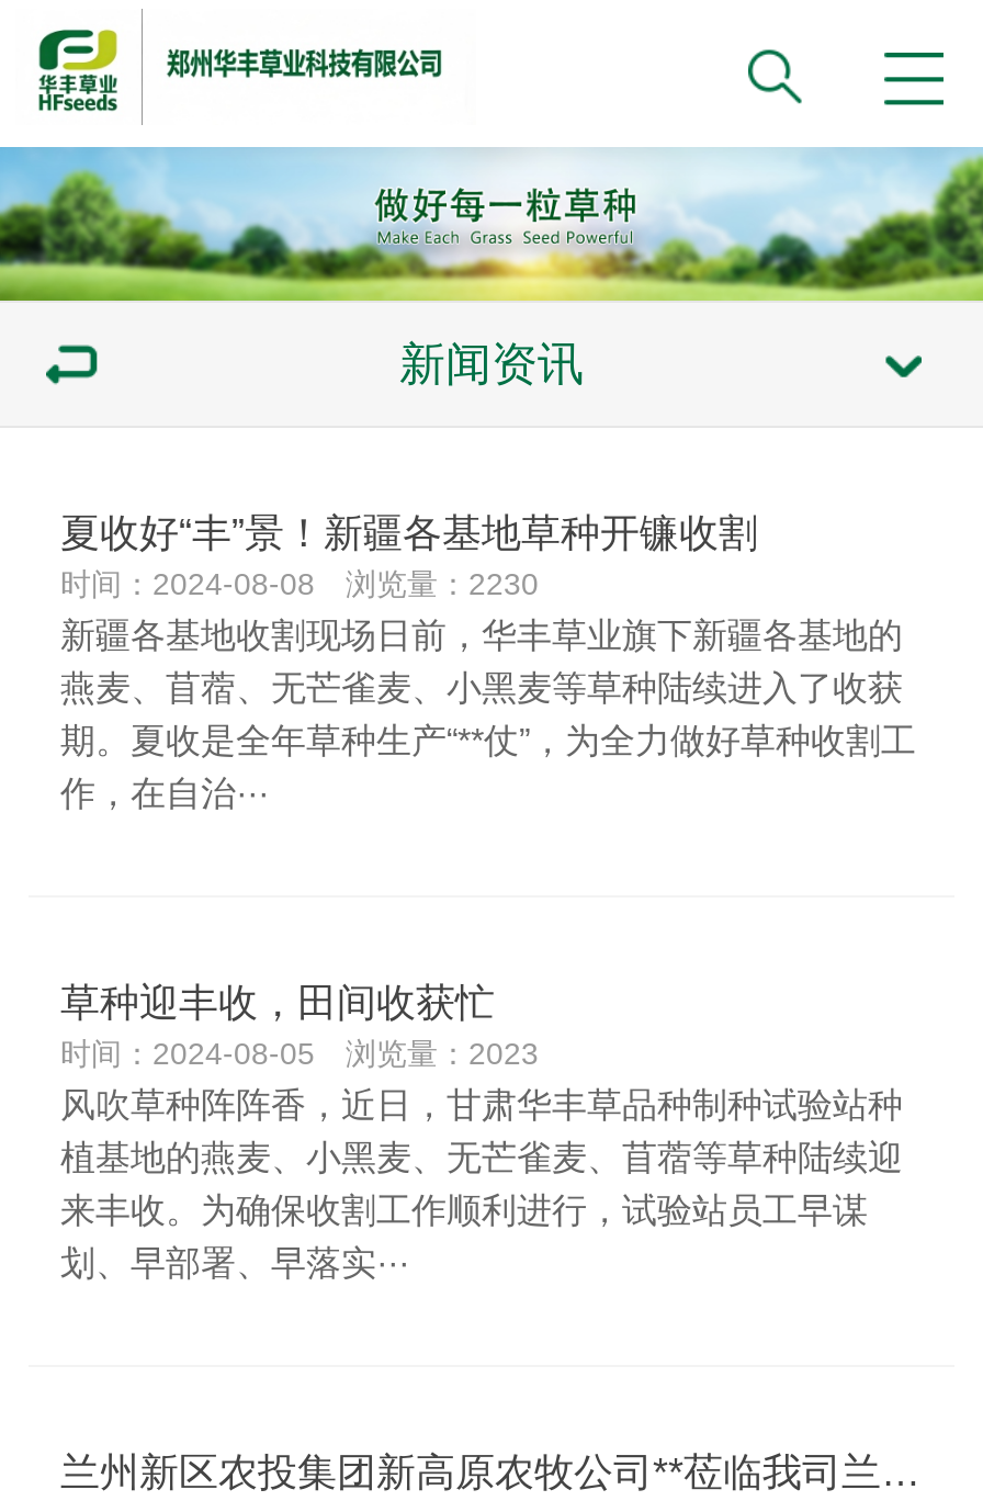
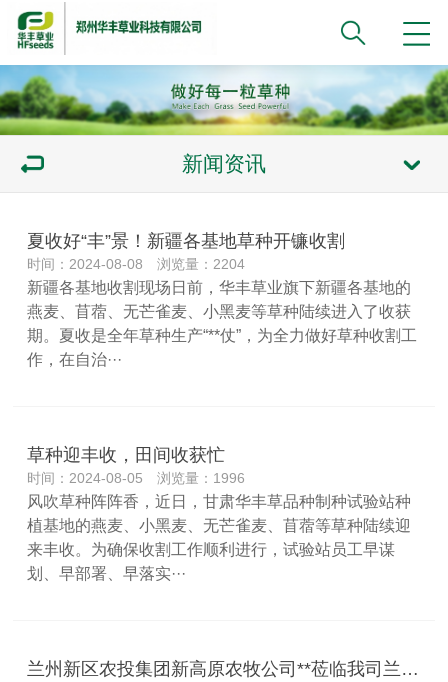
[60,566,538,601] 时间：2024-08-08 浏览量：2230 -> [27,256,245,272] 时间：2024-08-08 浏览量：2204
[60,1036,538,1071] 时间：2024-08-05 浏览量：2023 -> [27,470,245,486] 时间：2024-08-05 浏览量：1996

